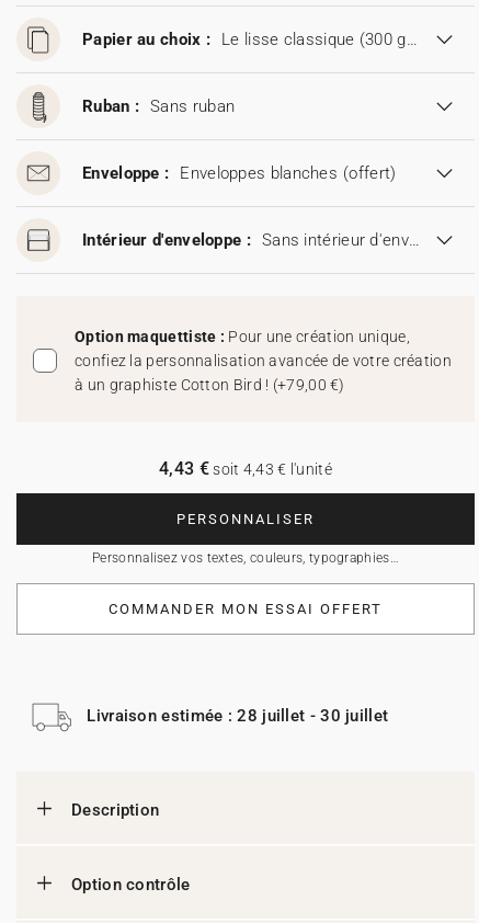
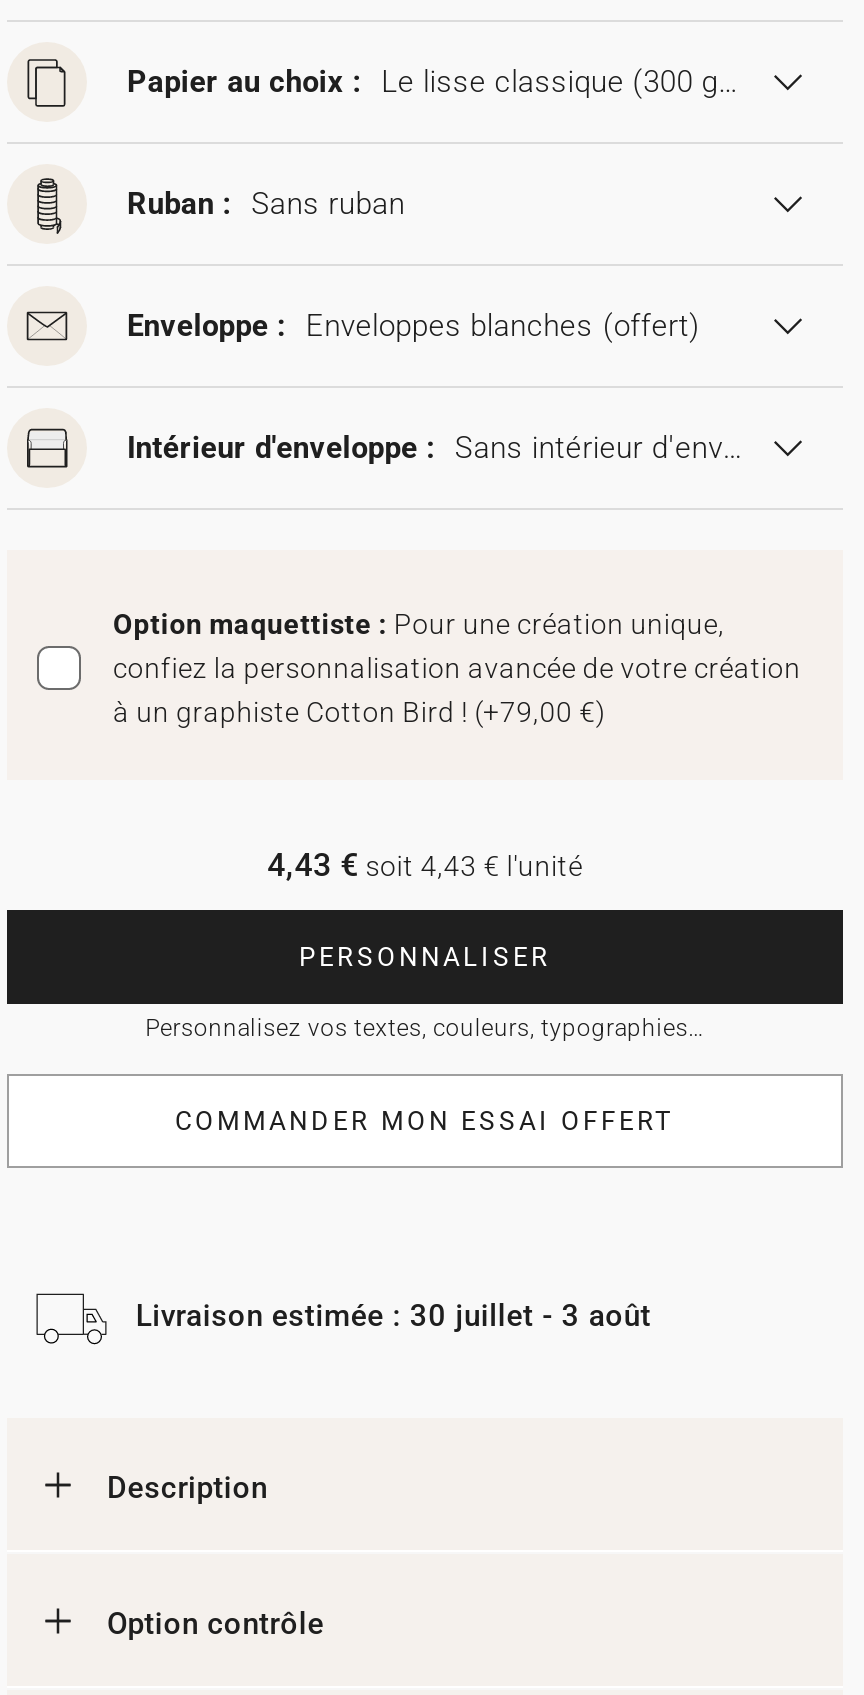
[87,706,388,726] Livraison estimée : 28 juillet - 30 juillet -> [136,1298,651,1334] Livraison estimée : 30 juillet - 3 août

